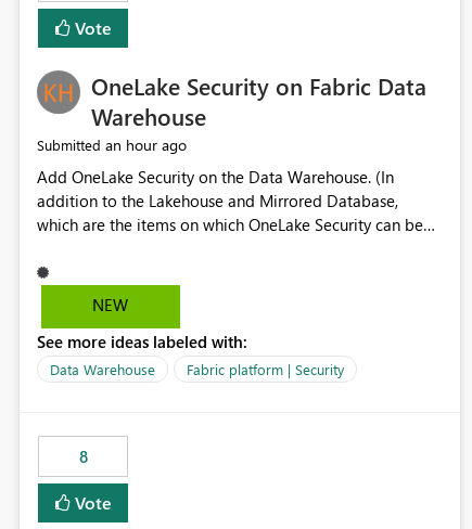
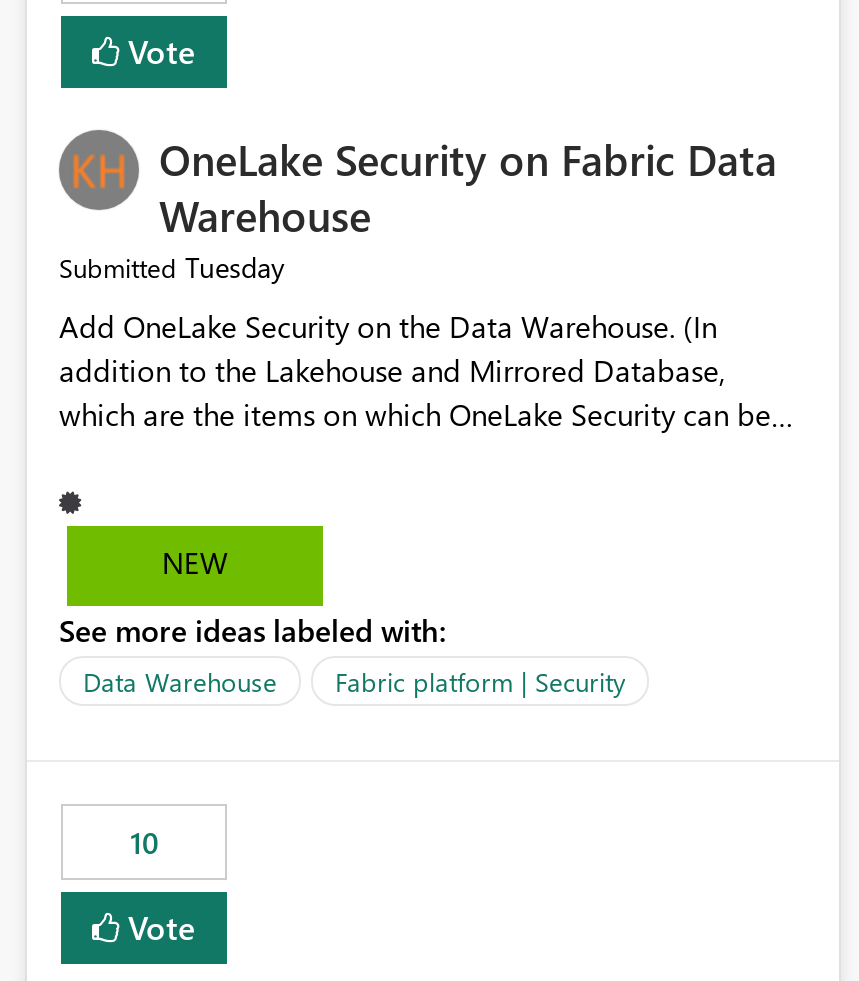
[37,135,187,155] Submitted an hour ago -> [59,249,285,287] Submitted Tuesday
[79,446,87,468] 8 -> [130,823,158,863] 10

